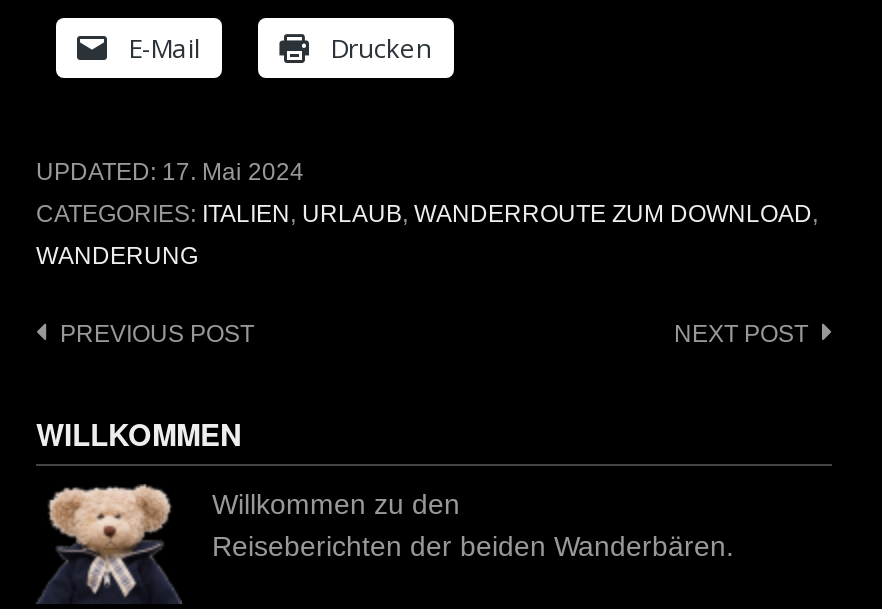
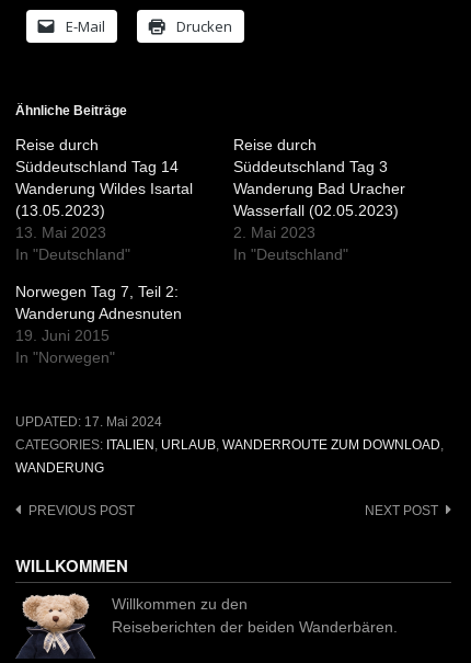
none -> [15,103,193,263] Ähnliche Beiträge | Reise durch | Süddeutschland Tag 14 | Wanderung Wildes Isartal | (13.05.2023) | 13. Mai 2023 | In "Deutschland"
none -> [15,136,405,366] Reise durch | Süddeutschland Tag 3 | Wanderung Bad Uracher | Wasserfall (02.05.2023) | 2. Mai 2023 | In "Deutschland" | Norwegen Tag 7, Teil 2: | Wanderung Adnesnuten | 19. Juni 2015 | In "Norwegen"

